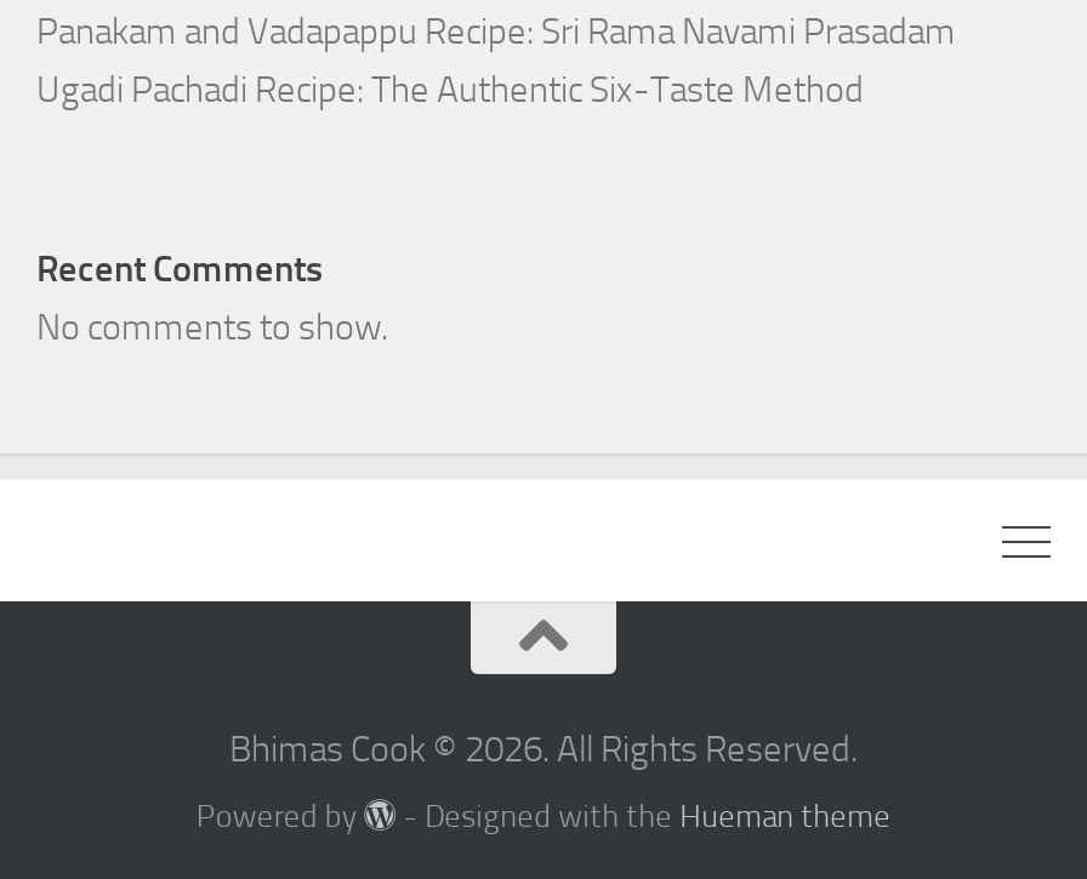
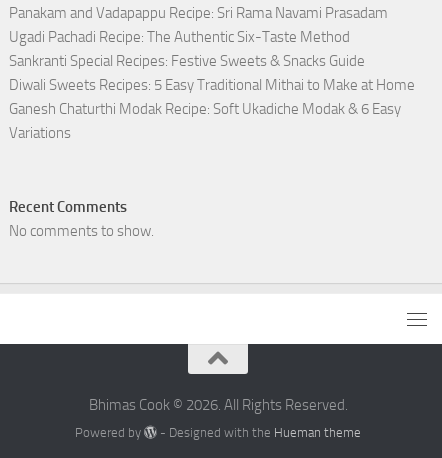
none -> [9,52,415,142] Sankranti Special Recipes: Festive Sweets & Snacks Guide | Diwali Sweets Recipes: 5 Easy Traditional Mithai to Make at Home | Ganesh Chaturthi Modak Recipe: Soft Ukadiche Modak & 6 Easy | Variations

